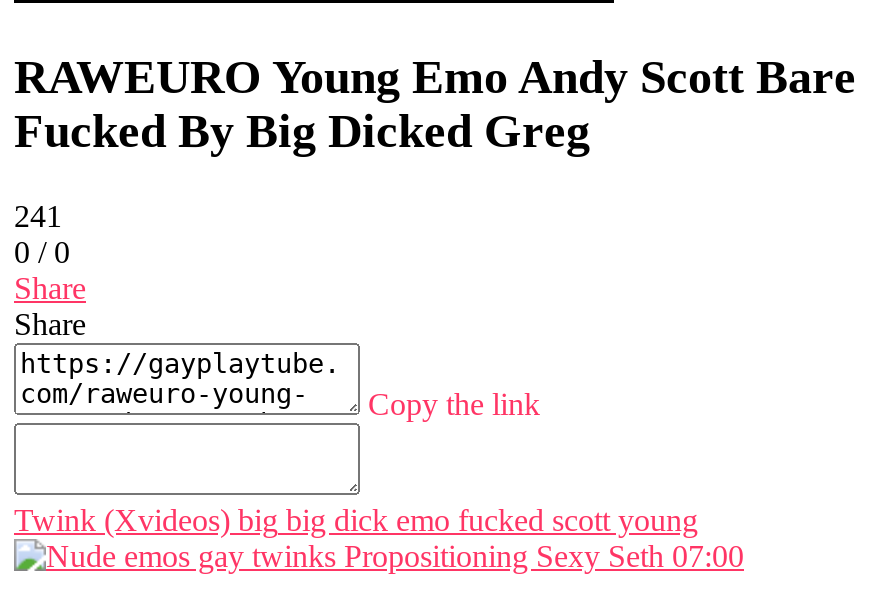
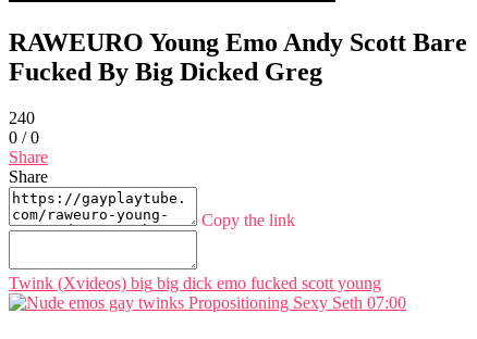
[14,199,62,233] 241 -> [9,108,35,127] 240

